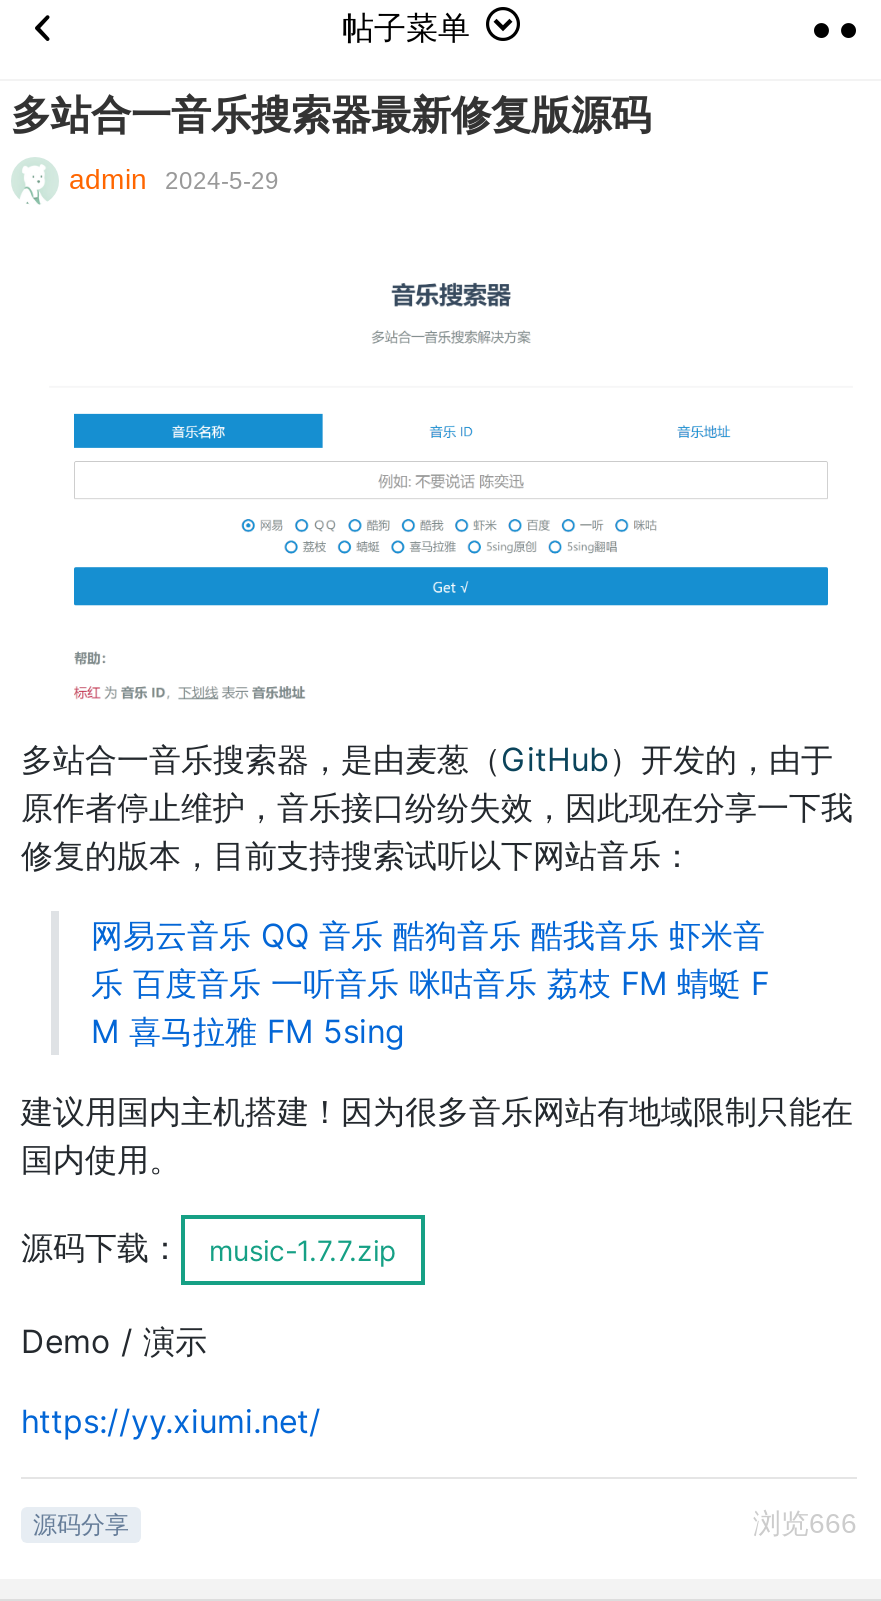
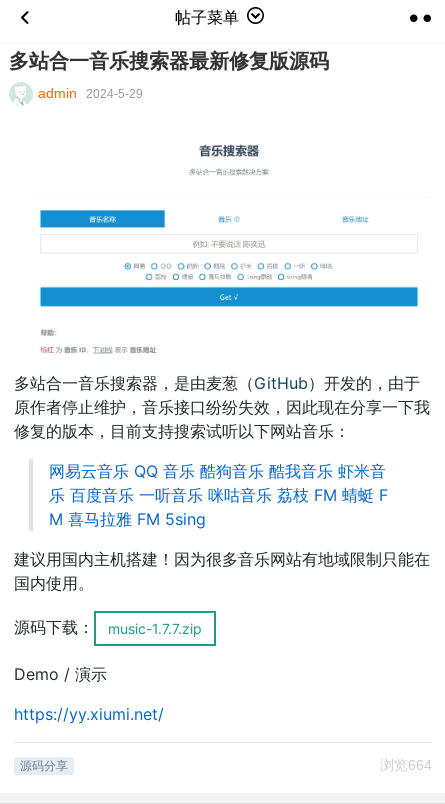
[753,1507,857,1539] 浏览666 -> [380,757,432,773] 浏览664

